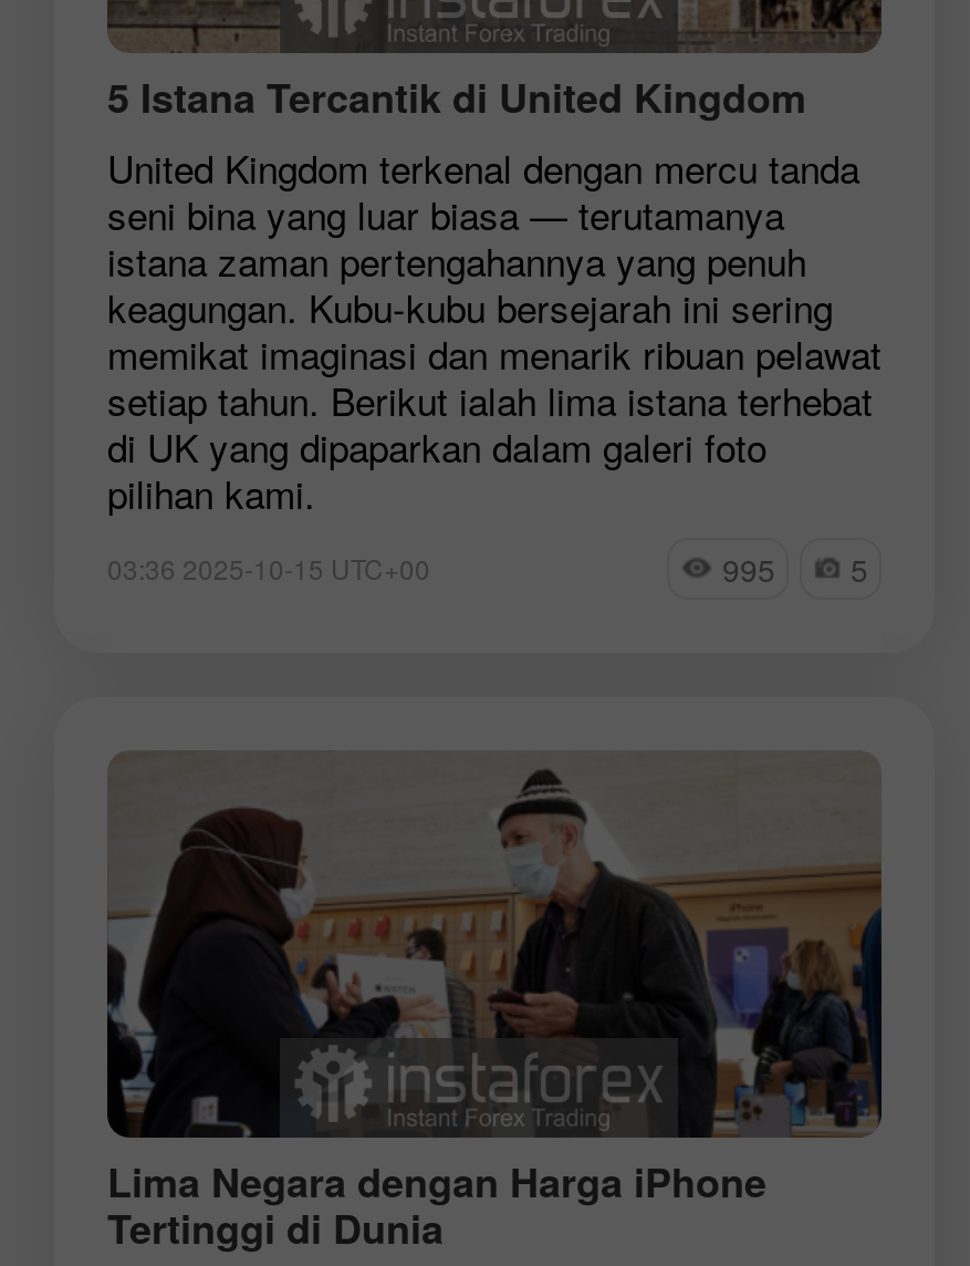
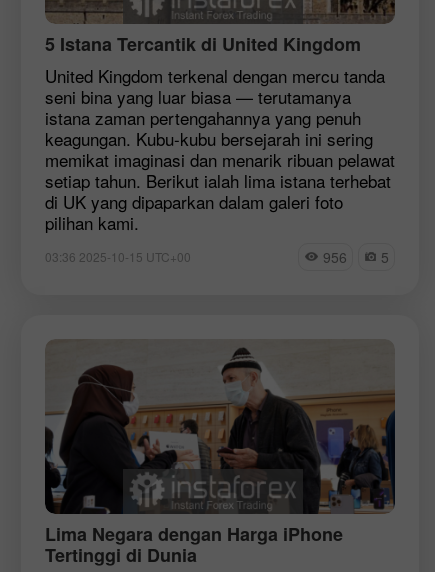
[722,547,868,591] 995 5 -> [323,247,389,267] 956 5

